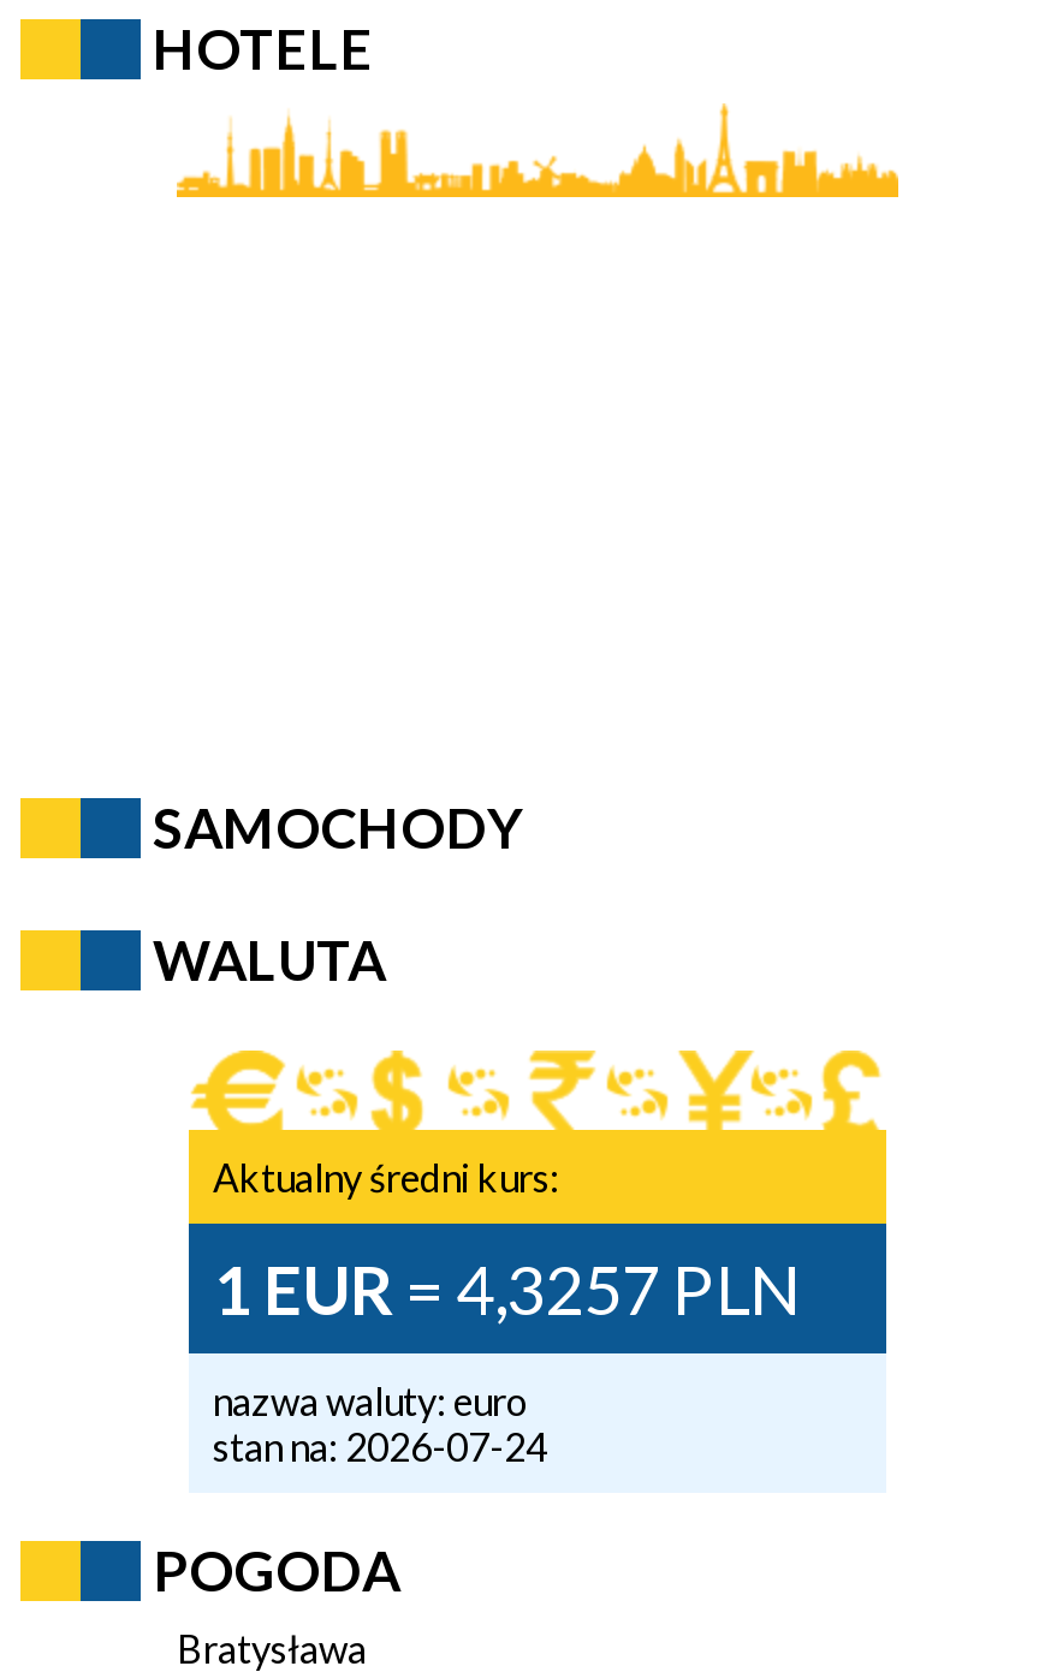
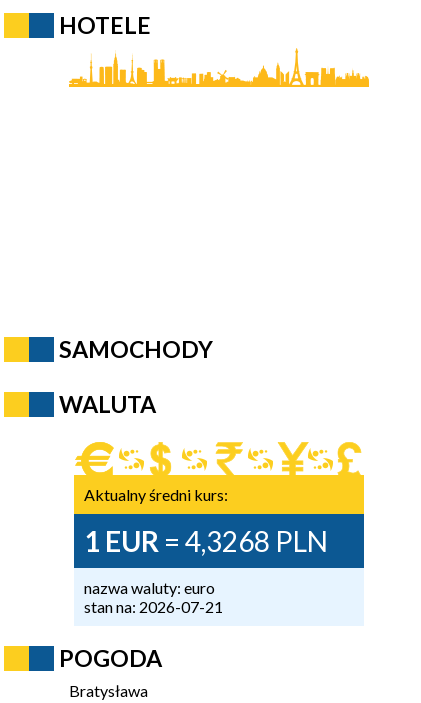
[213,1248,800,1329] 1 EUR = 4,3257 PLN -> [84,524,328,558] 1 EUR = 4,3268 PLN
[213,1423,547,1469] stan na: 2026-07-24 -> [84,597,223,616] stan na: 2026-07-21

